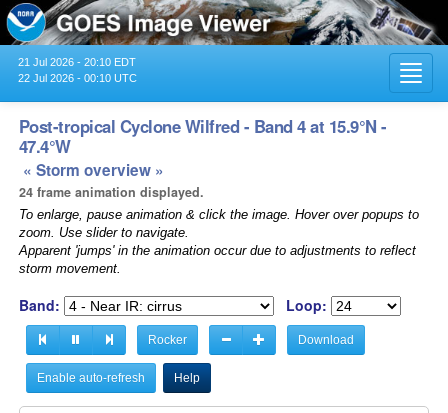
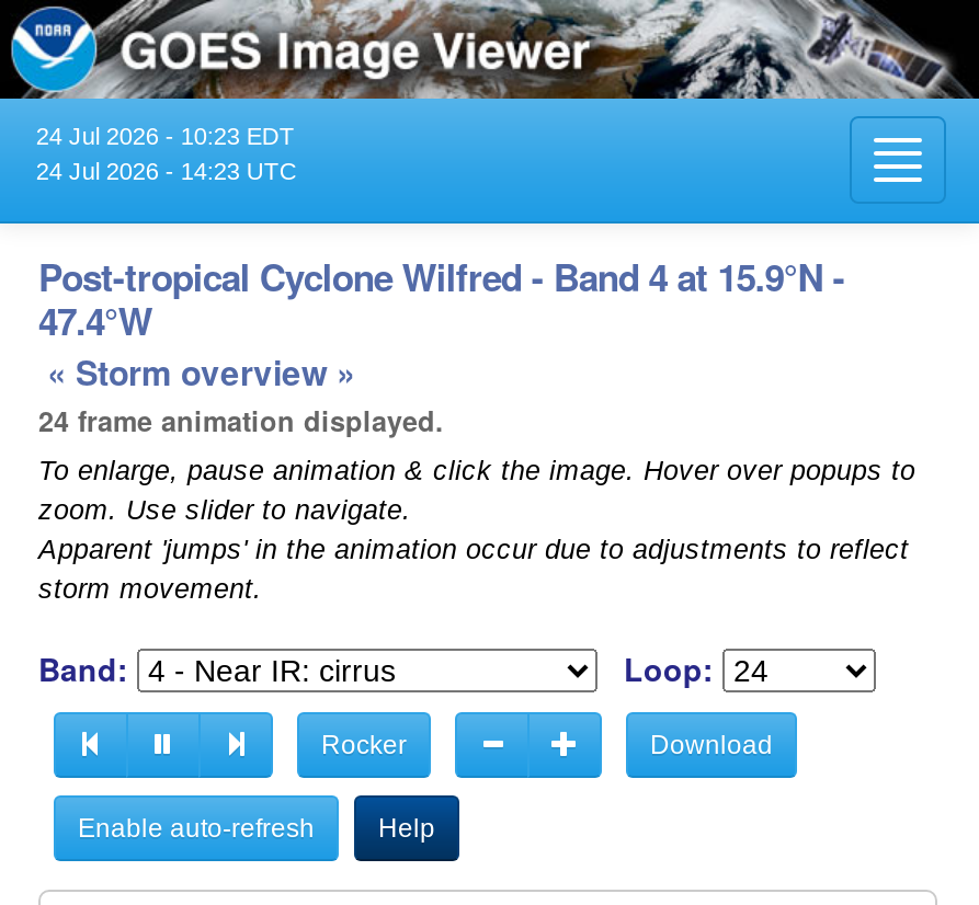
[18,56,136,68] 21 Jul 2026 - 20:10 EDT -> [36,122,295,149] 24 Jul 2026 - 10:23 EDT
[18,72,137,84] 22 Jul 2026 - 00:10 UTC -> [36,157,297,184] 24 Jul 2026 - 14:23 UTC

